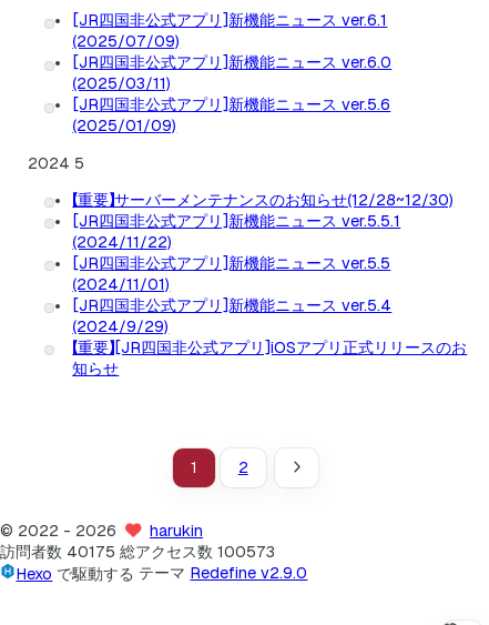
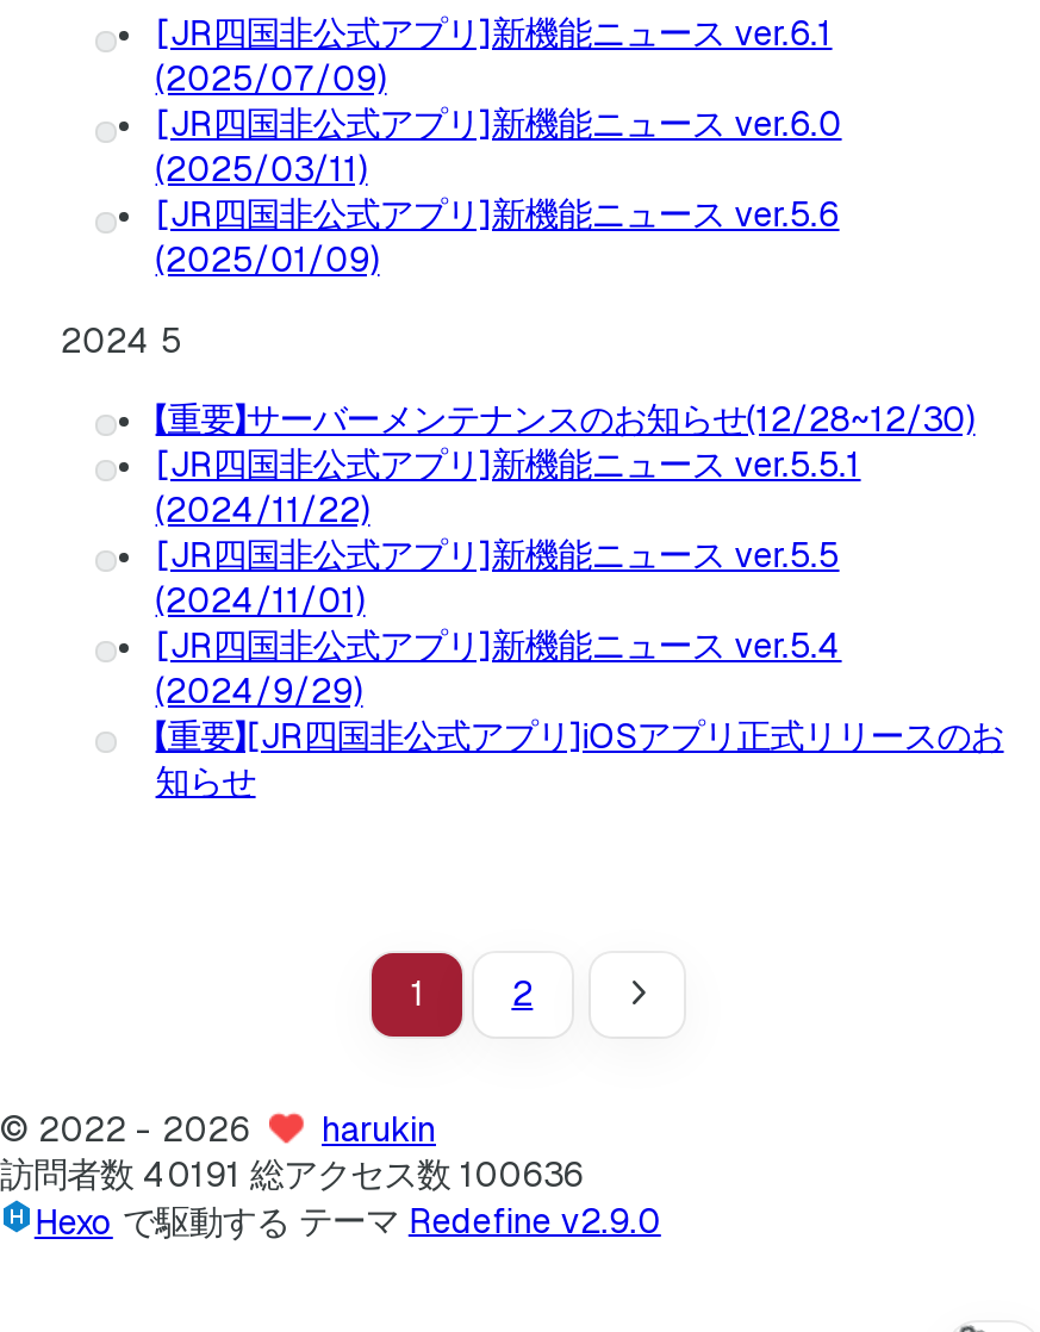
[0,543,275,561] 訪問者数 40175 総アクセス数 100573 -> [0,1156,584,1195] 訪問者数 40191 総アクセス数 100636

